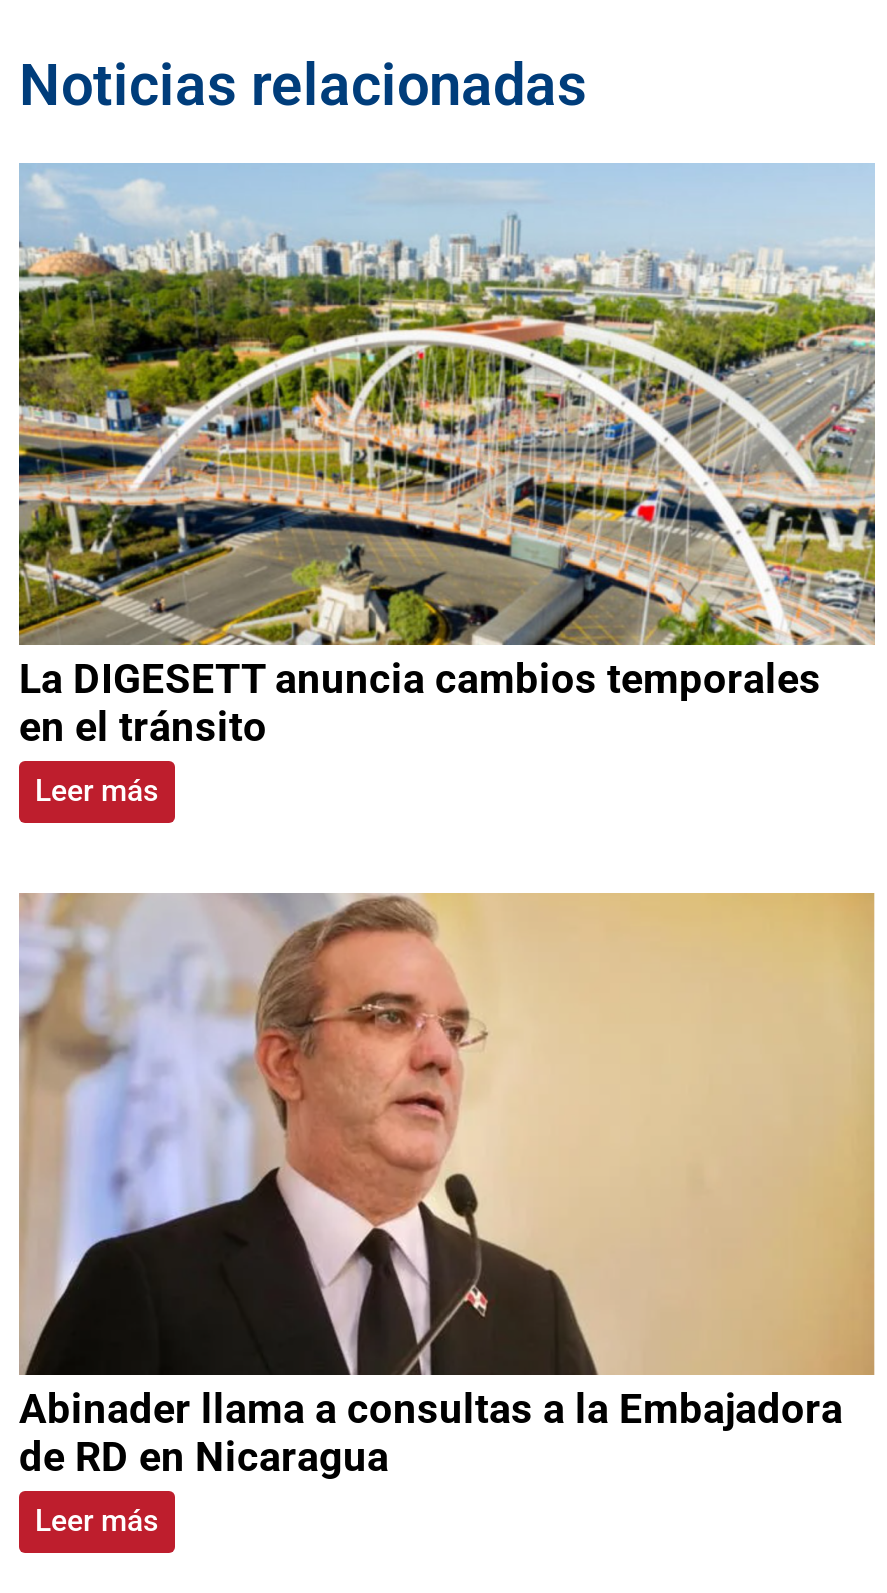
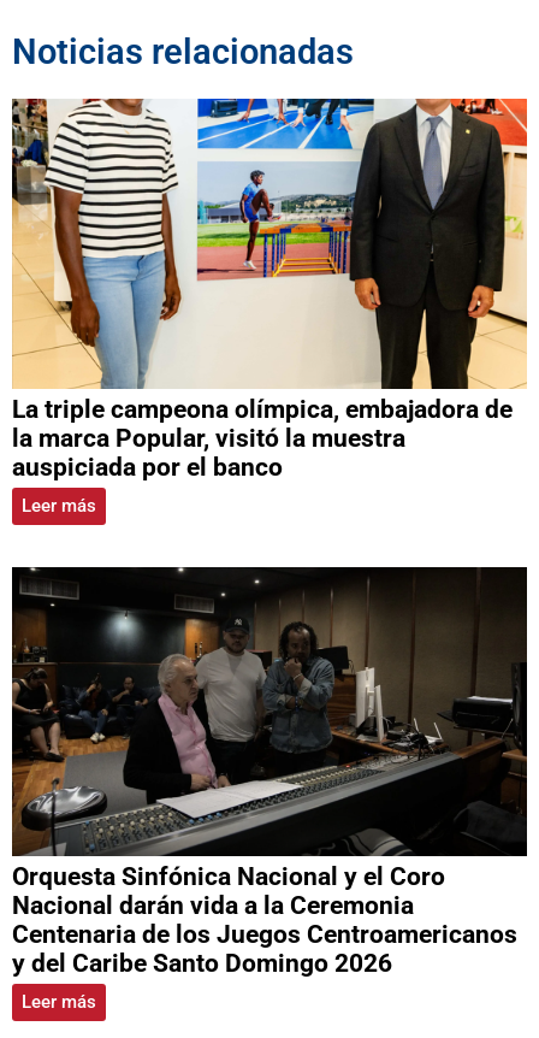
[17,163,877,750] [image] | La DIGESETT anuncia cambios temporales | en el tránsito -> [11,98,528,481] [image] | La triple campeona olímpica, embajadora de | la marca Popular, visitó la muestra | auspiciada por el banco
[19,891,875,1480] [image] | Abinader llama a consultas a la Embajadora | de RD en Nicaragua -> [11,566,528,978] [image] | Orquesta Sinfónica Nacional y el Coro | Nacional darán vida a la Ceremonia | Centenaria de los Juegos Centroamericanos | y del Caribe Santo Domingo 2026

